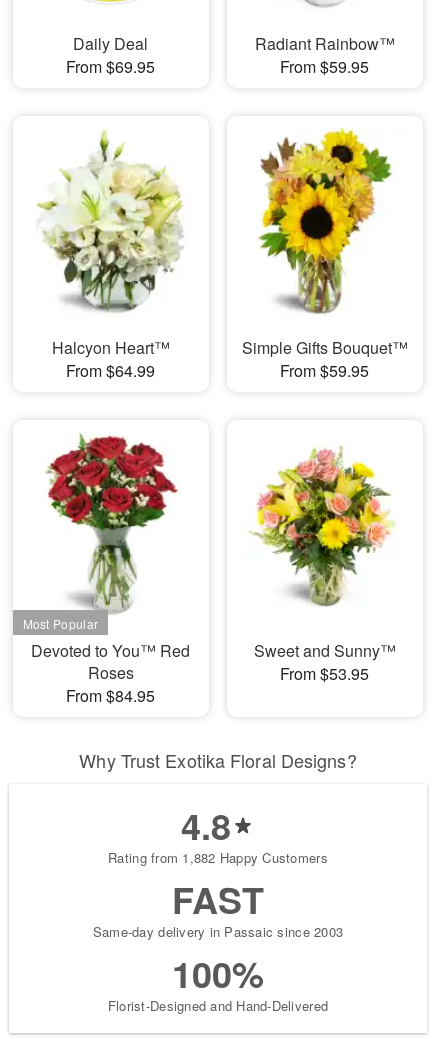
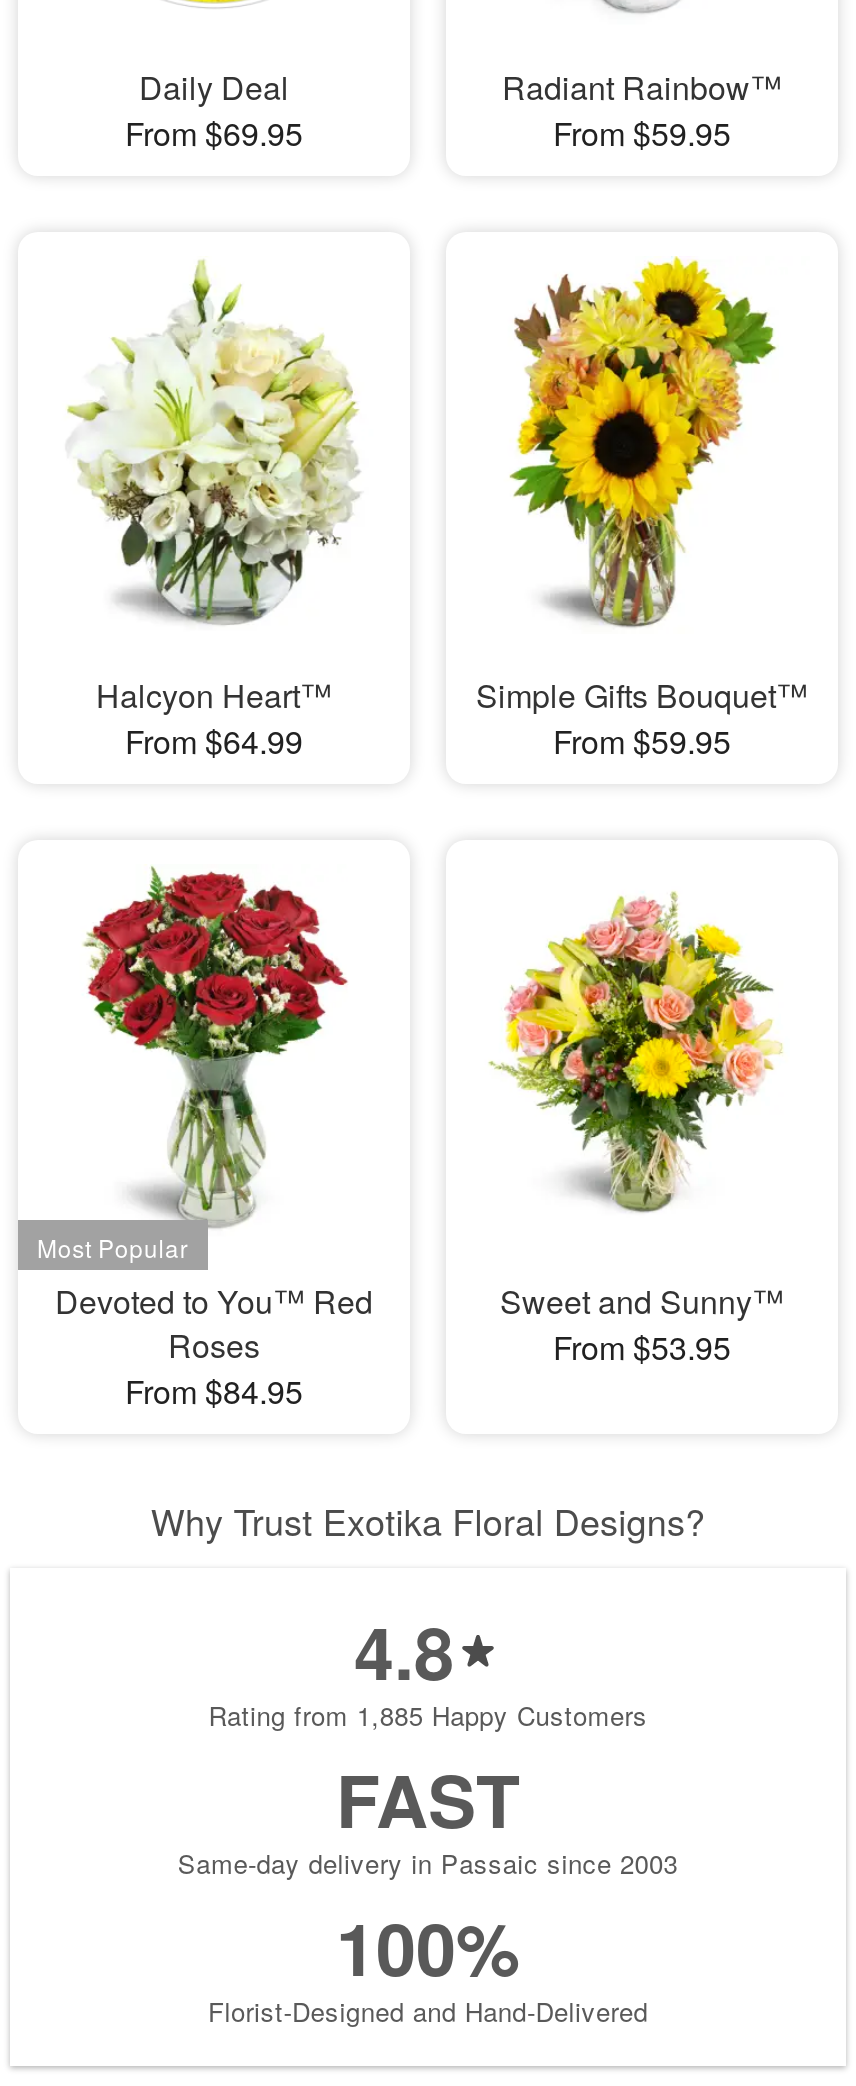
[108,848,328,867] Rating from 1,882 Happy Customers -> [208,1696,648,1734] Rating from 1,885 Happy Customers

